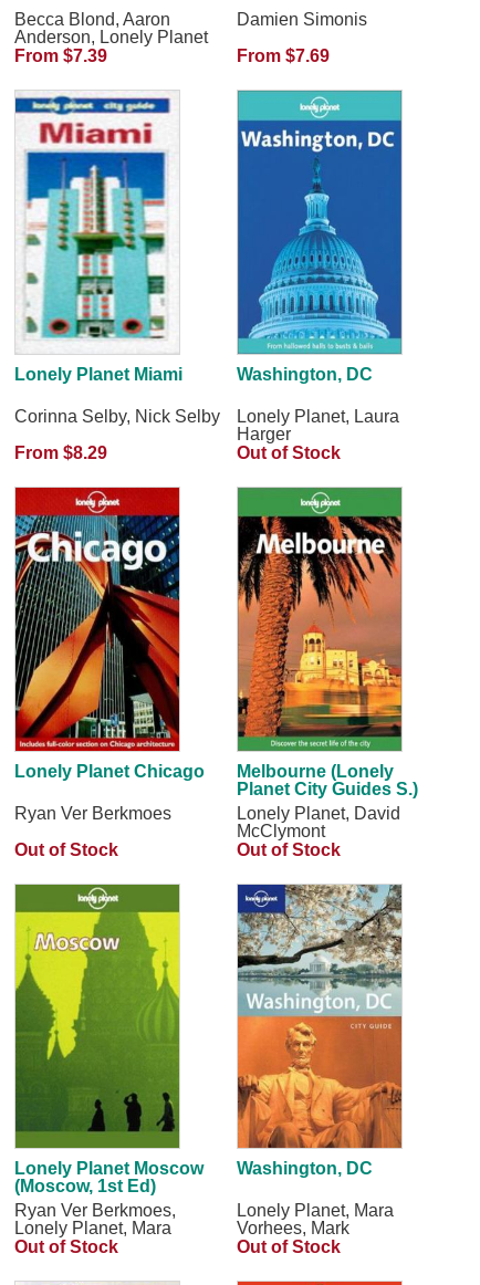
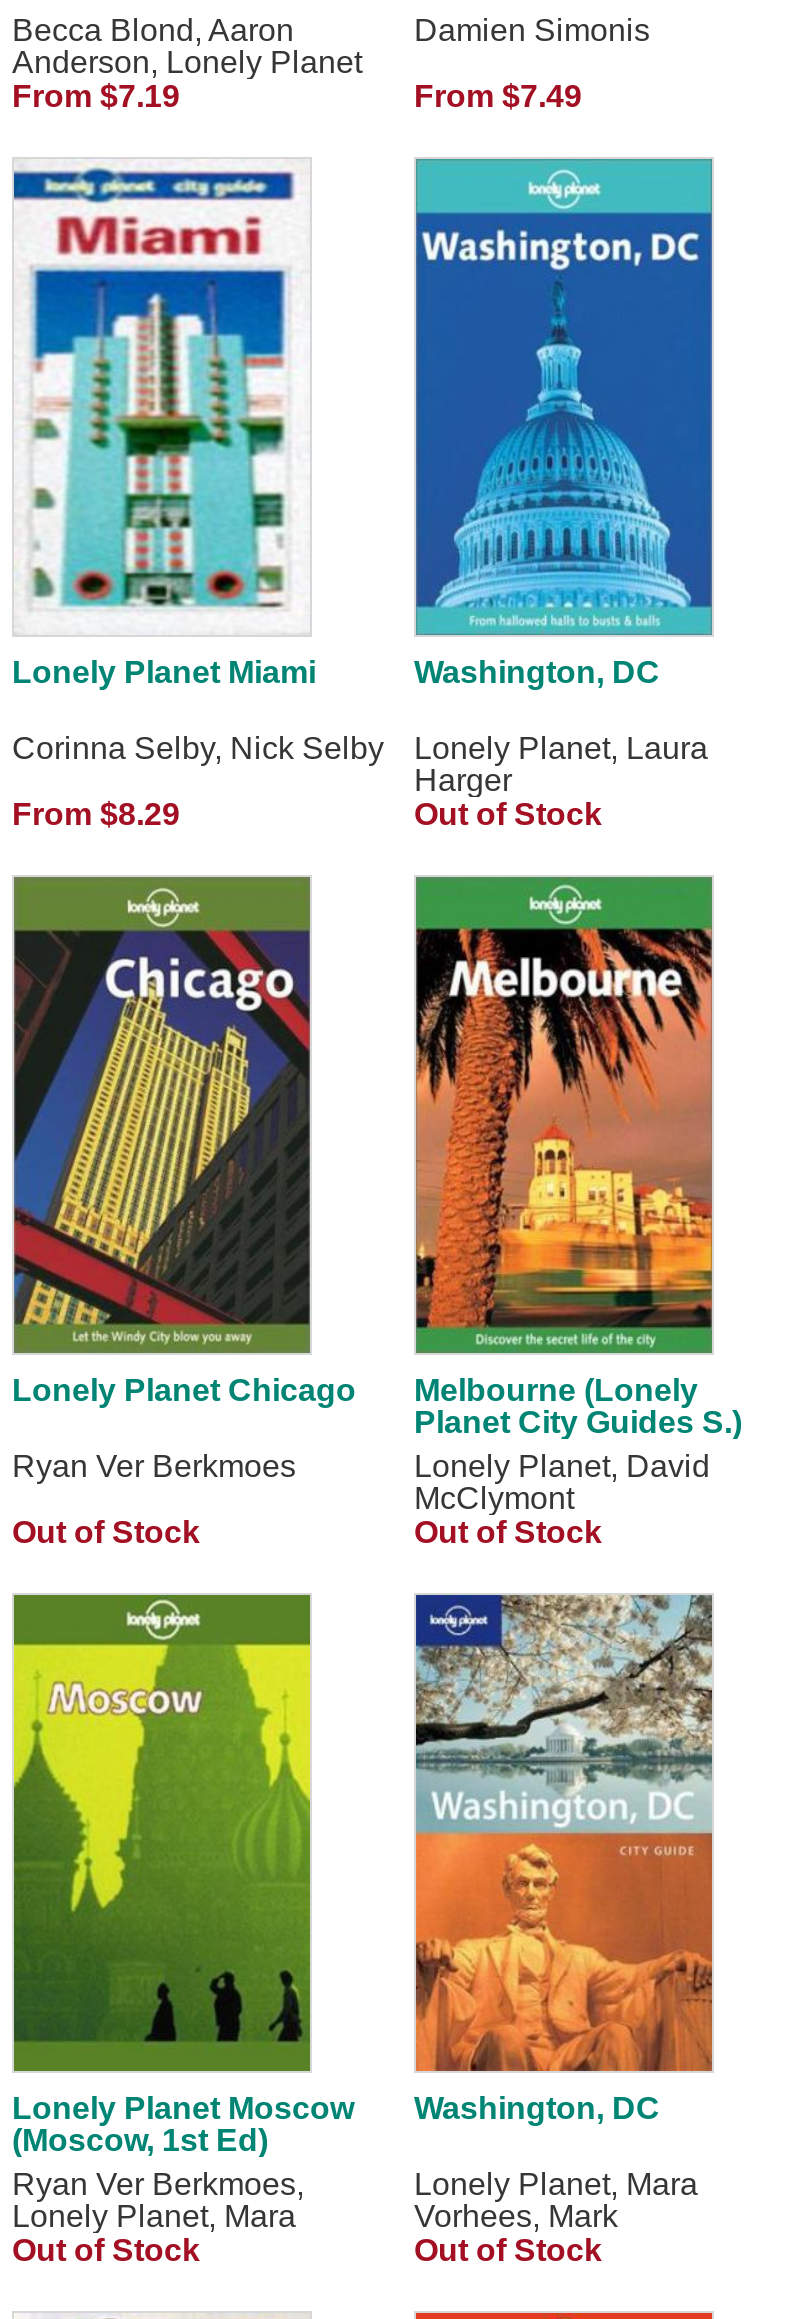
[14,47,107,66] From $7.39 -> [12,80,180,114] From $7.19
[237,47,330,66] From $7.69 -> [414,80,582,114] From $7.49
[14,487,180,752] [image] -> [12,875,312,1355] [image]

